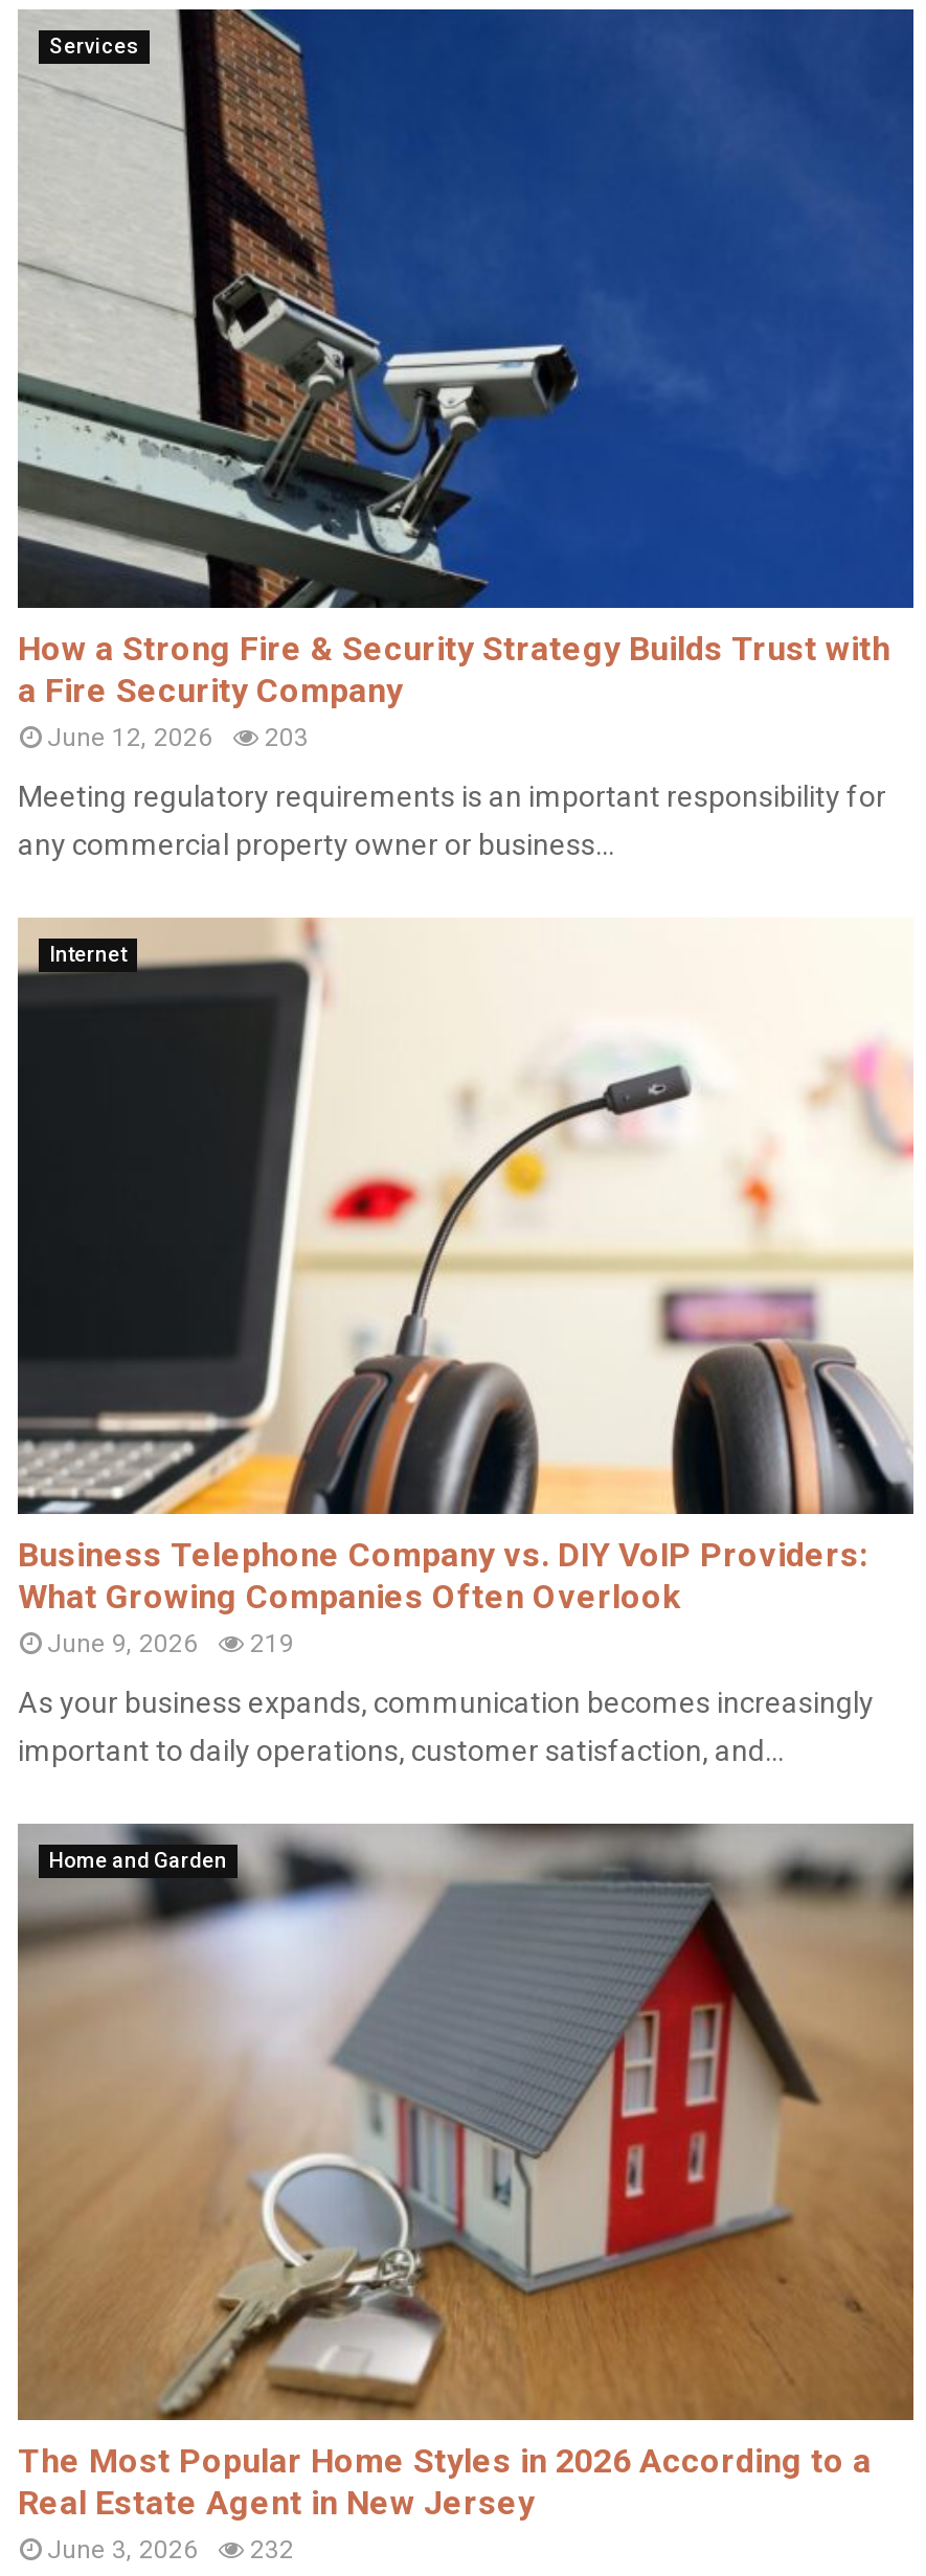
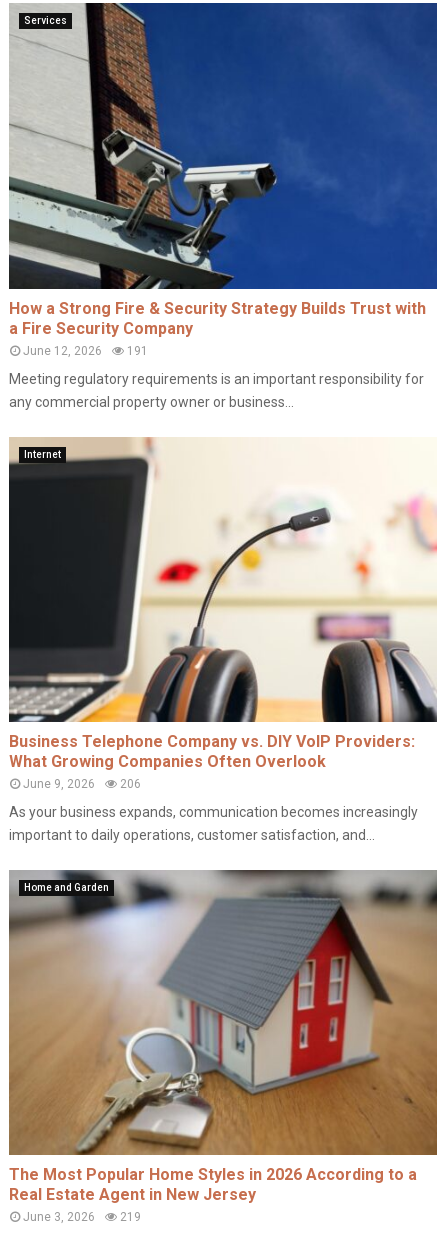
[47,722,309,751] June 12, 2026 203 -> [23,344,148,358] June 12, 2026 191
[47,1629,294,1658] June 9, 2026 219 -> [23,777,141,791] June 9, 2026 206
[47,2536,294,2565] June 3, 2026 232 -> [23,1210,141,1224] June 3, 2026 219

